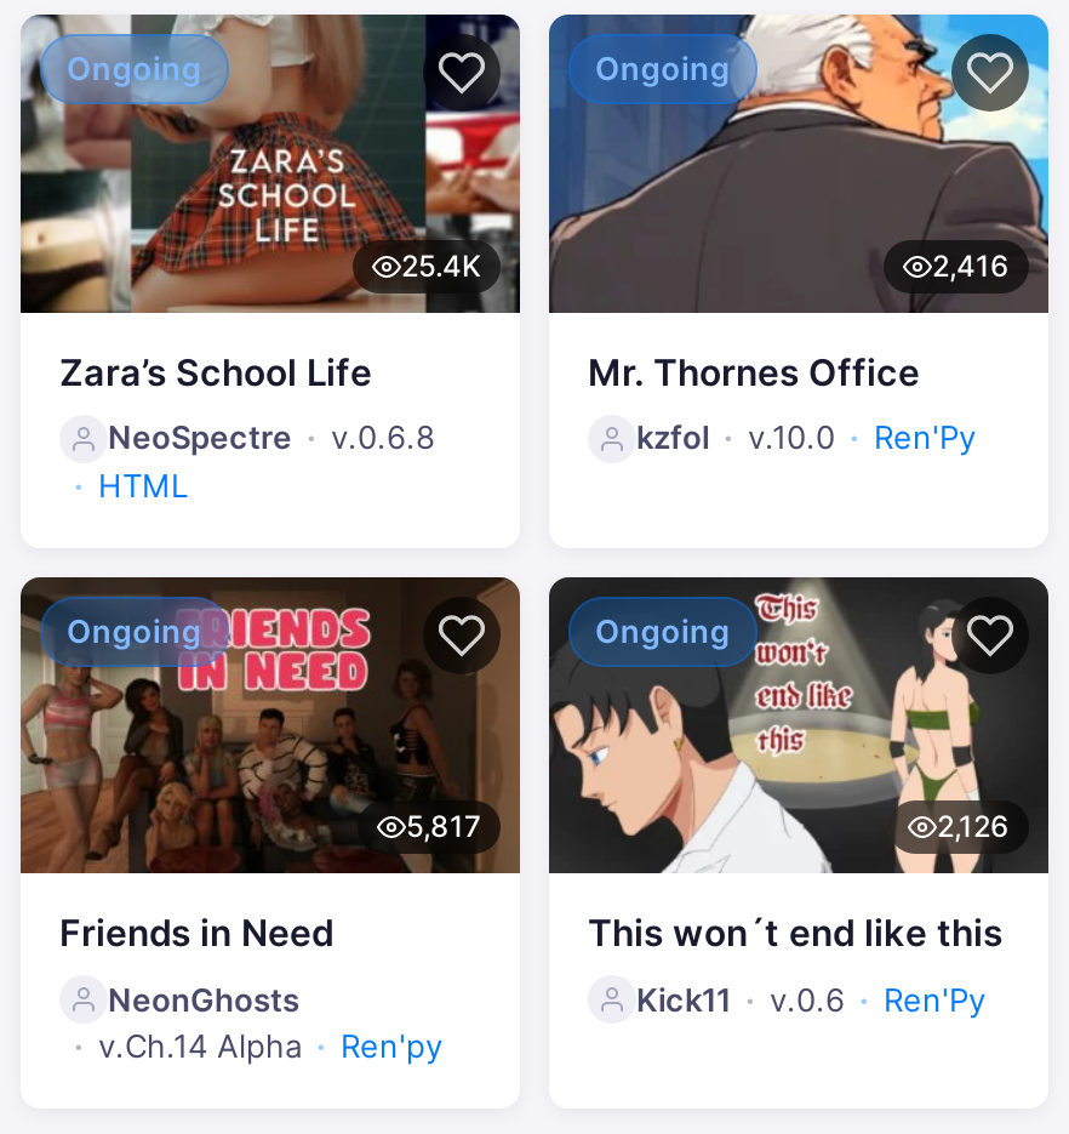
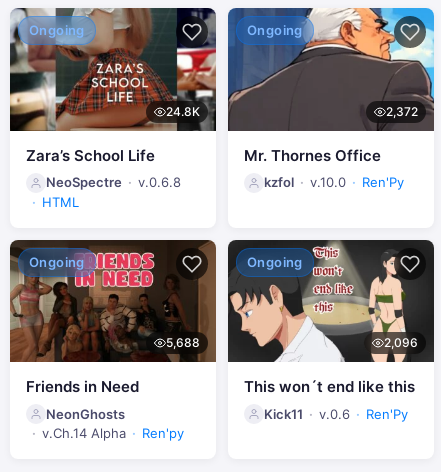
[401,247,481,283] 25.4K -> [166,104,200,119] 24.8K
[932,247,1010,283] 2,416 -> [386,104,418,119] 2,372
[406,809,481,845] 5,817 -> [166,335,200,350] 5,688
[937,809,1010,845] 2,126 -> [384,335,418,350] 2,096

